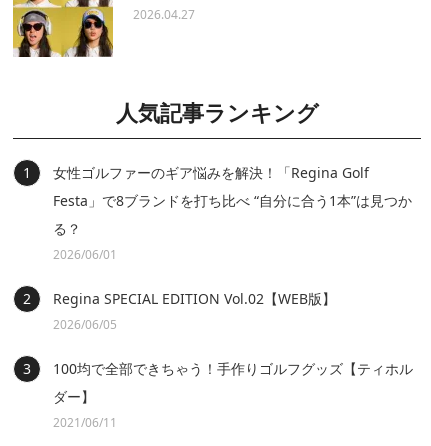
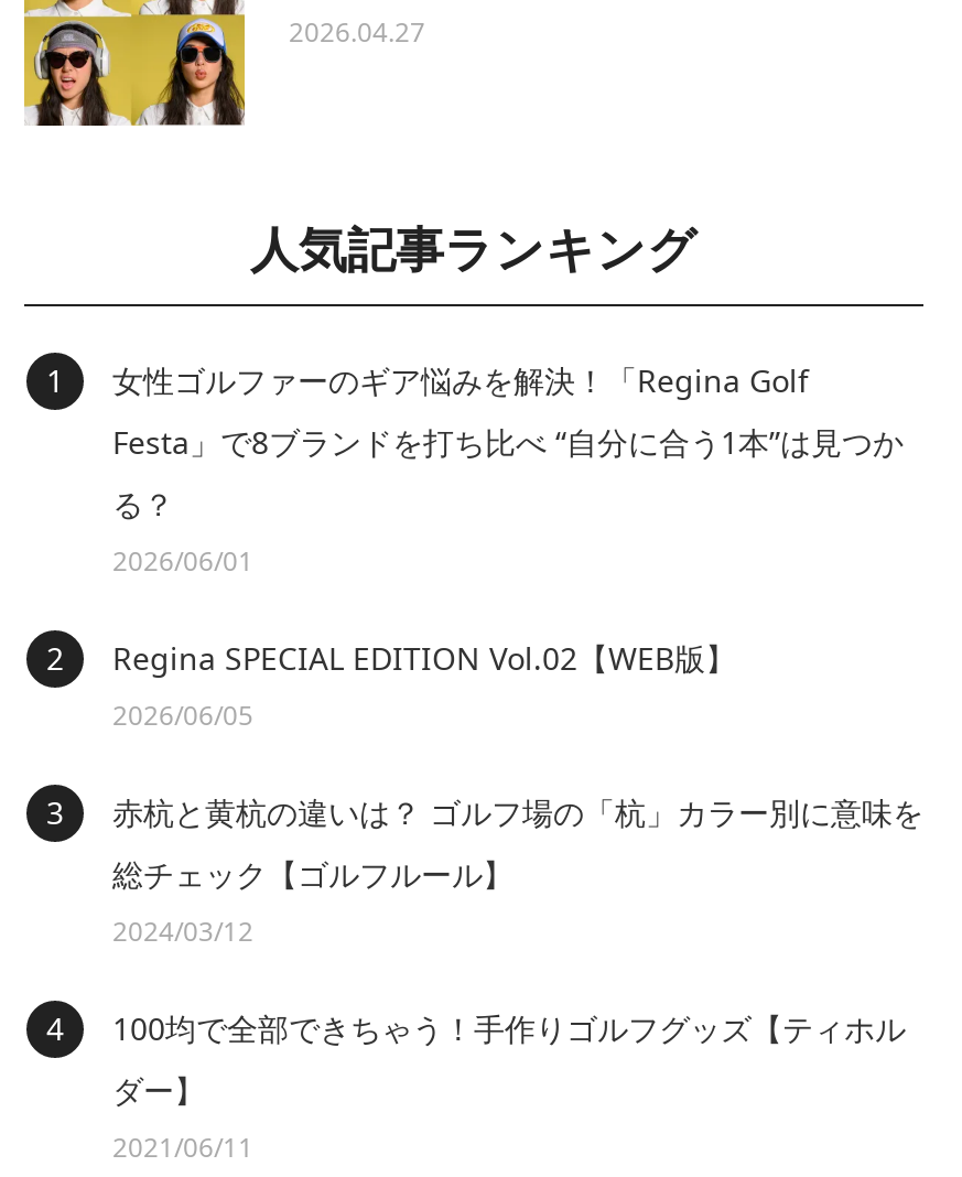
none -> [112,791,923,950] 赤杭と黄杭の違いは？ ゴルフ場の「杭」カラー別に意味を | 総チェック【ゴルフルール】 | 2024/03/12

